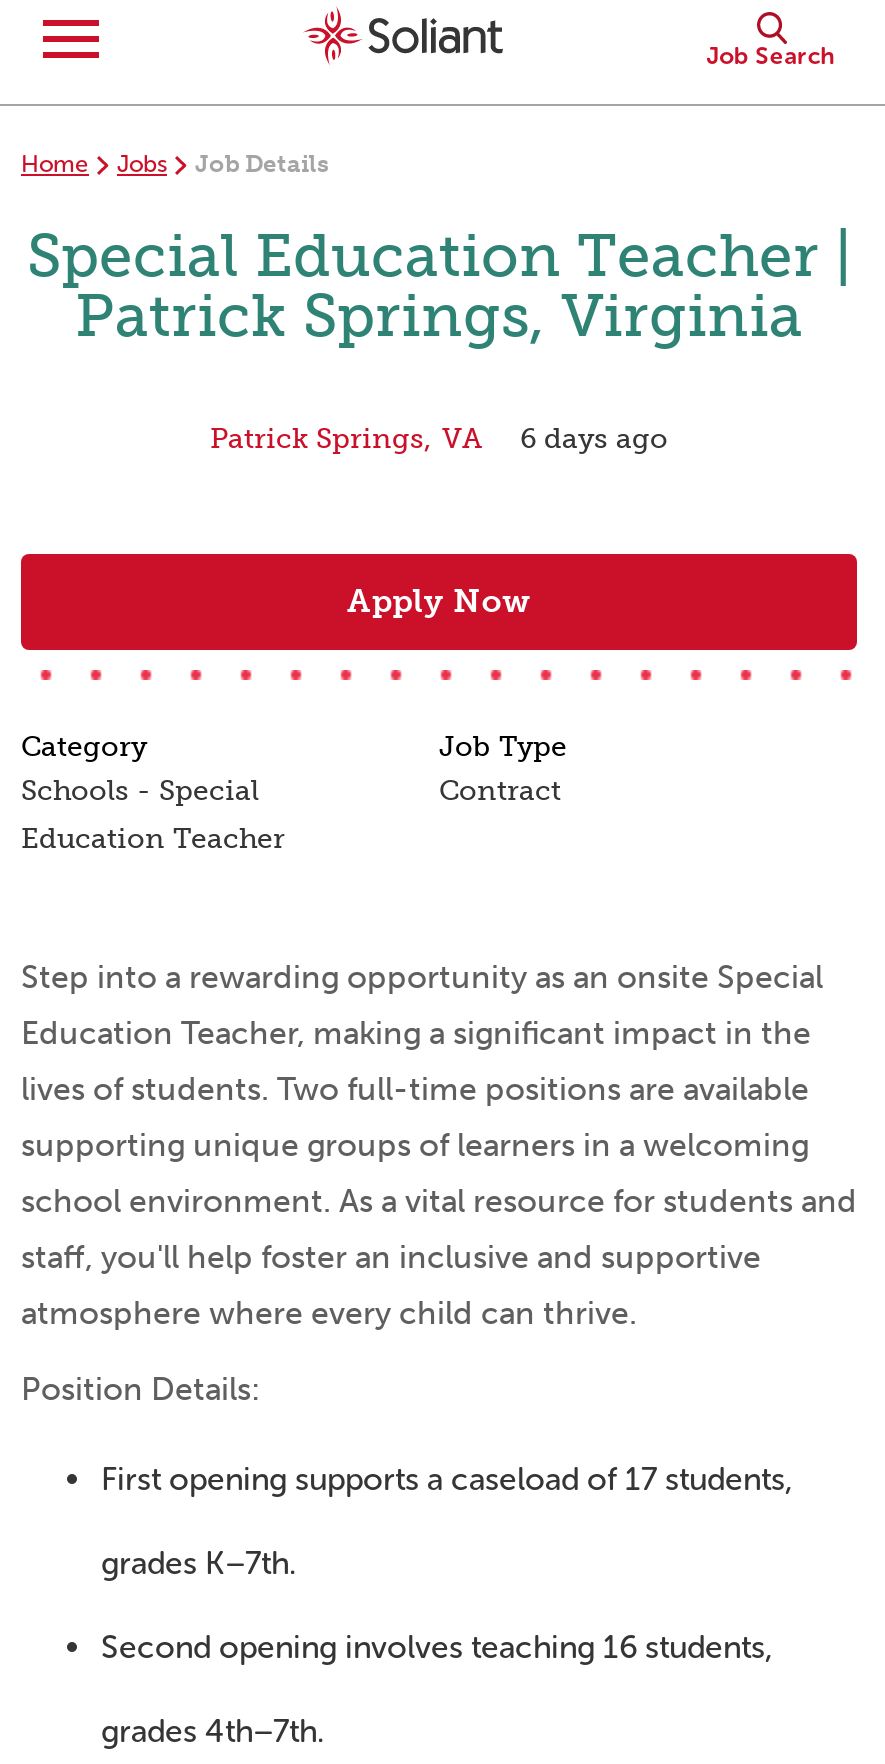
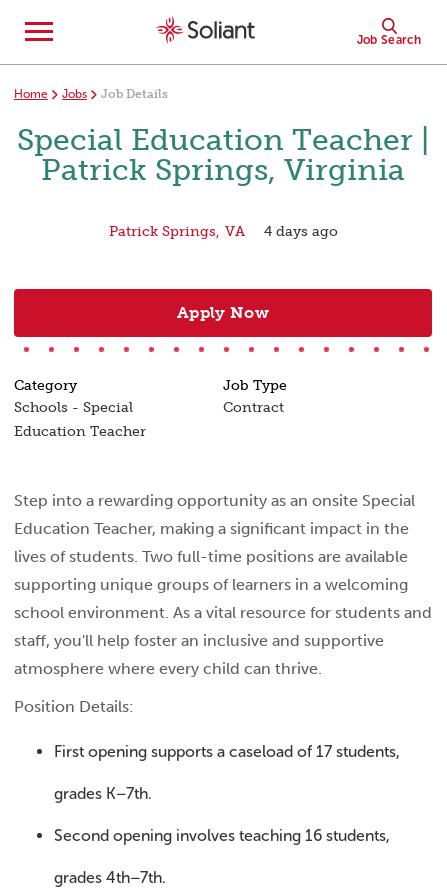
[210,422,668,456] Patrick Springs, VA 6 days ago -> [108,223,337,240] Patrick Springs, VA 4 days ago

